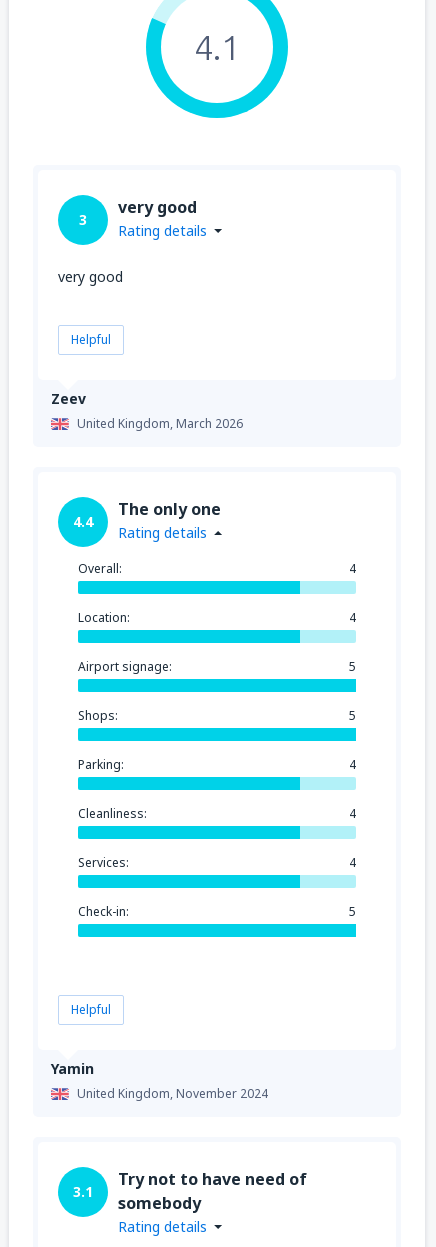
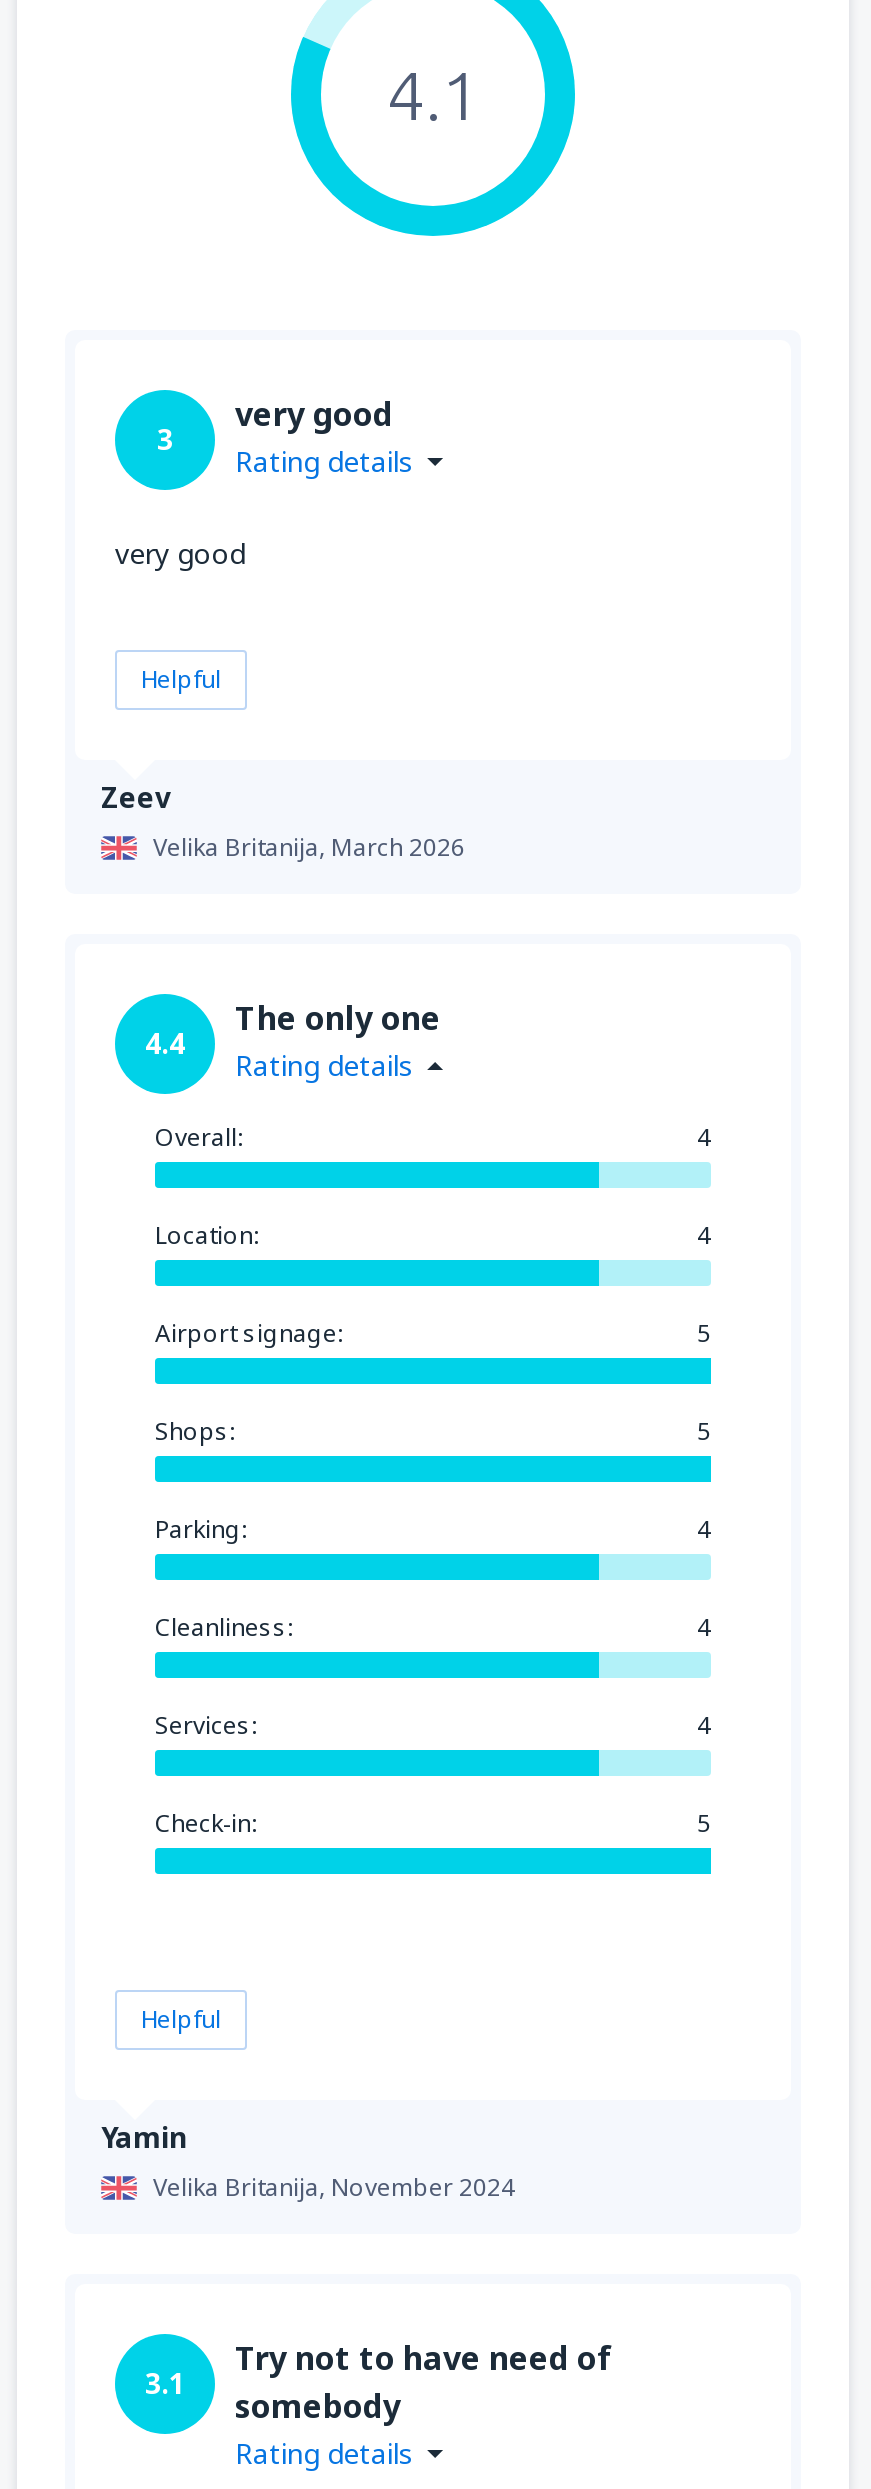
[77,415,243,432] United Kingdom, March 2026 -> [153,830,465,864] Velika Britanija, March 2026
[77,1085,268,1102] United Kingdom, November 2024 -> [153,2170,515,2204] Velika Britanija, November 2024

